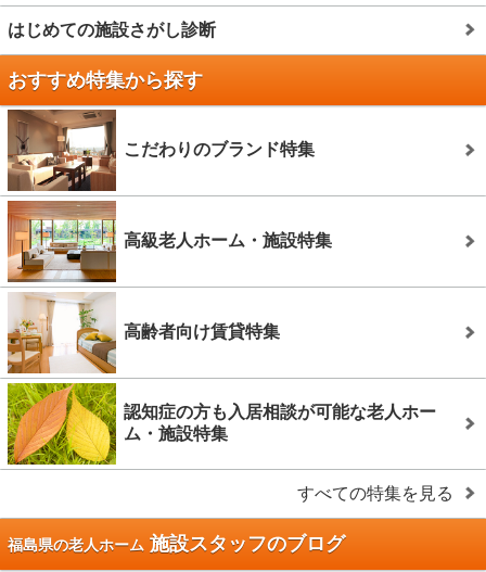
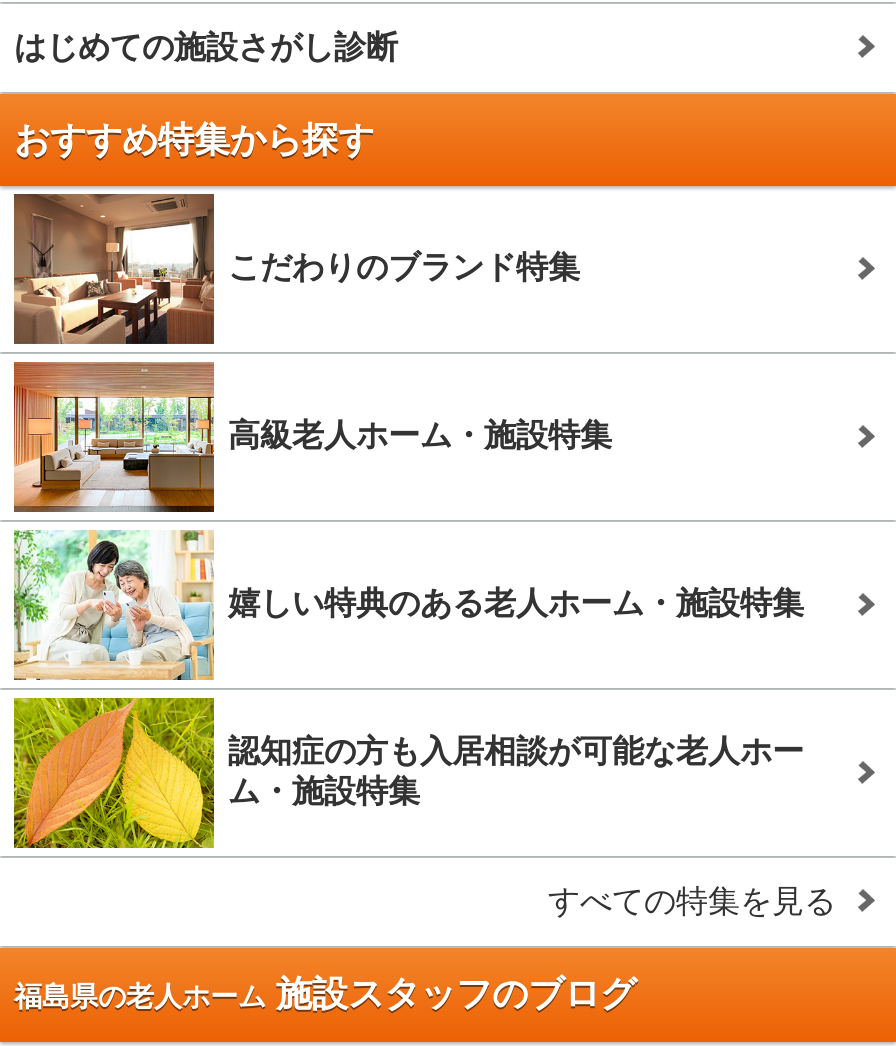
[8,292,280,373] [image] | 高齢者向け賃貸特集 -> [14,530,804,682] [image] | 嬉しい特典のある老人ホーム・施設特集

